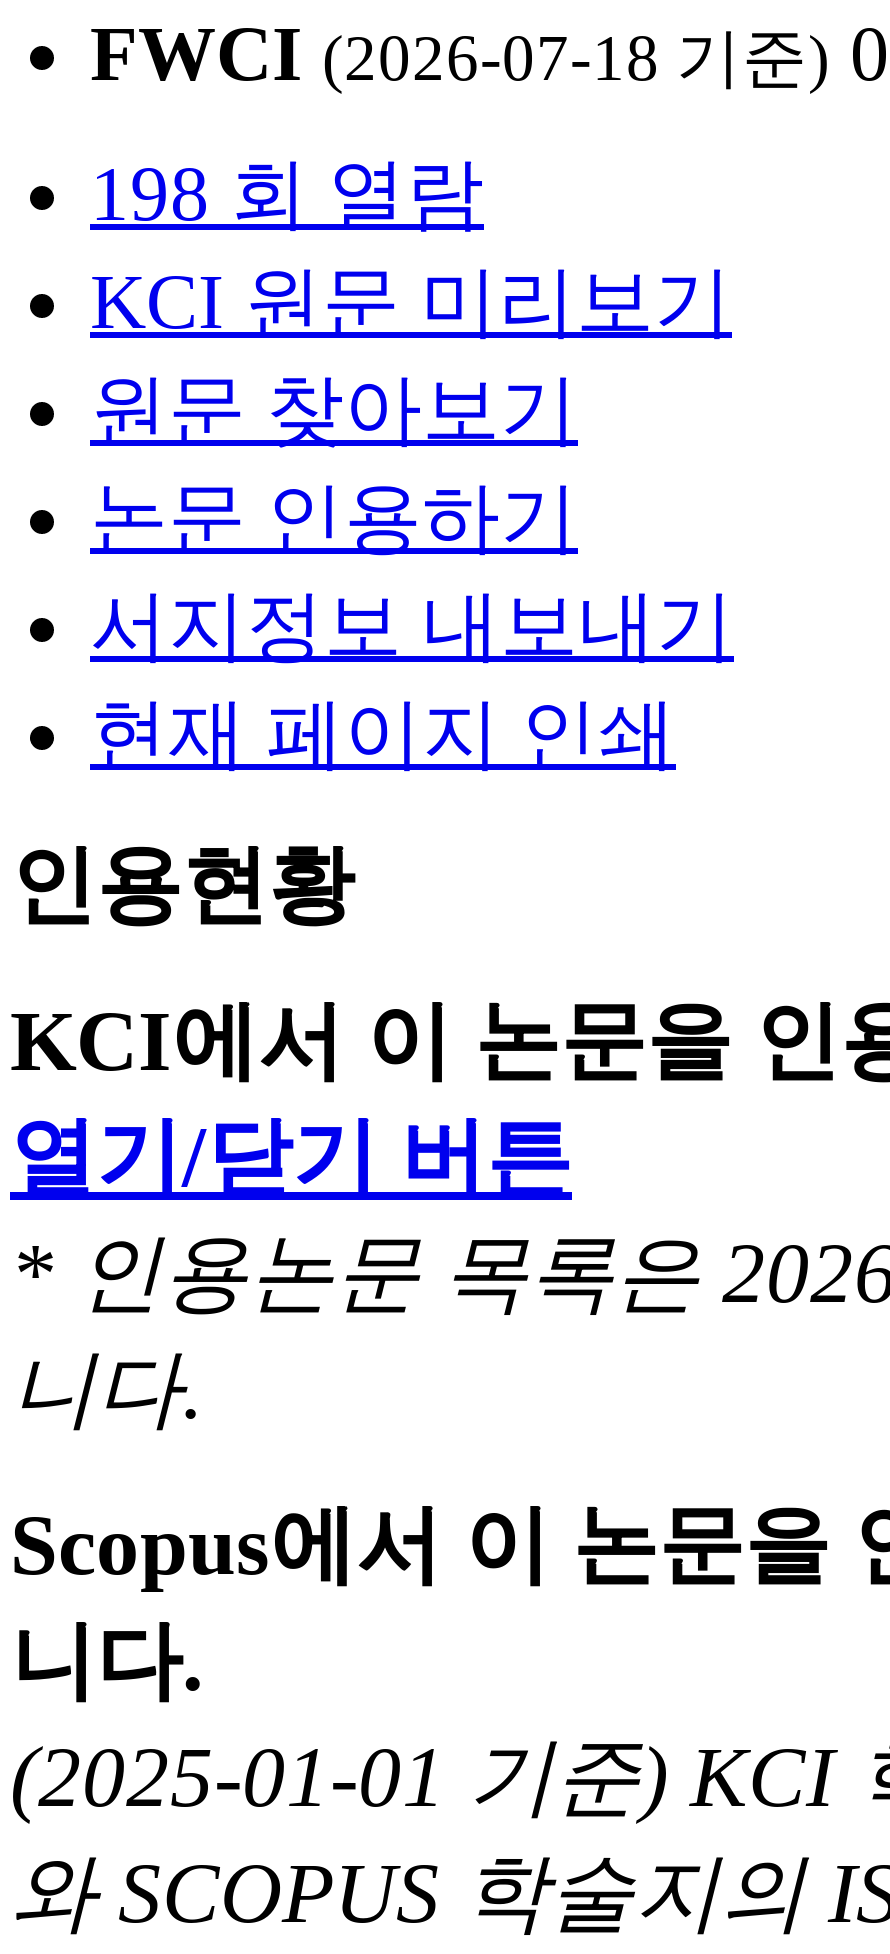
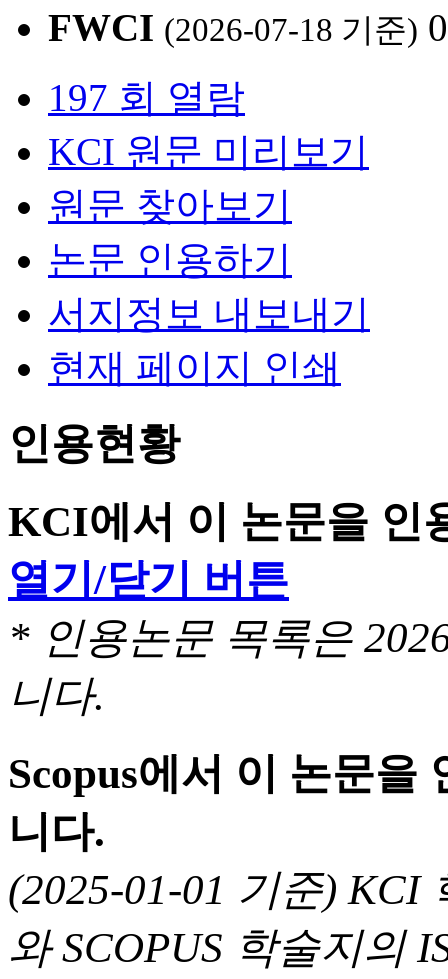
[90,151,484,237] 198 회 열람 -> [48,76,245,119] 197 회 열람

